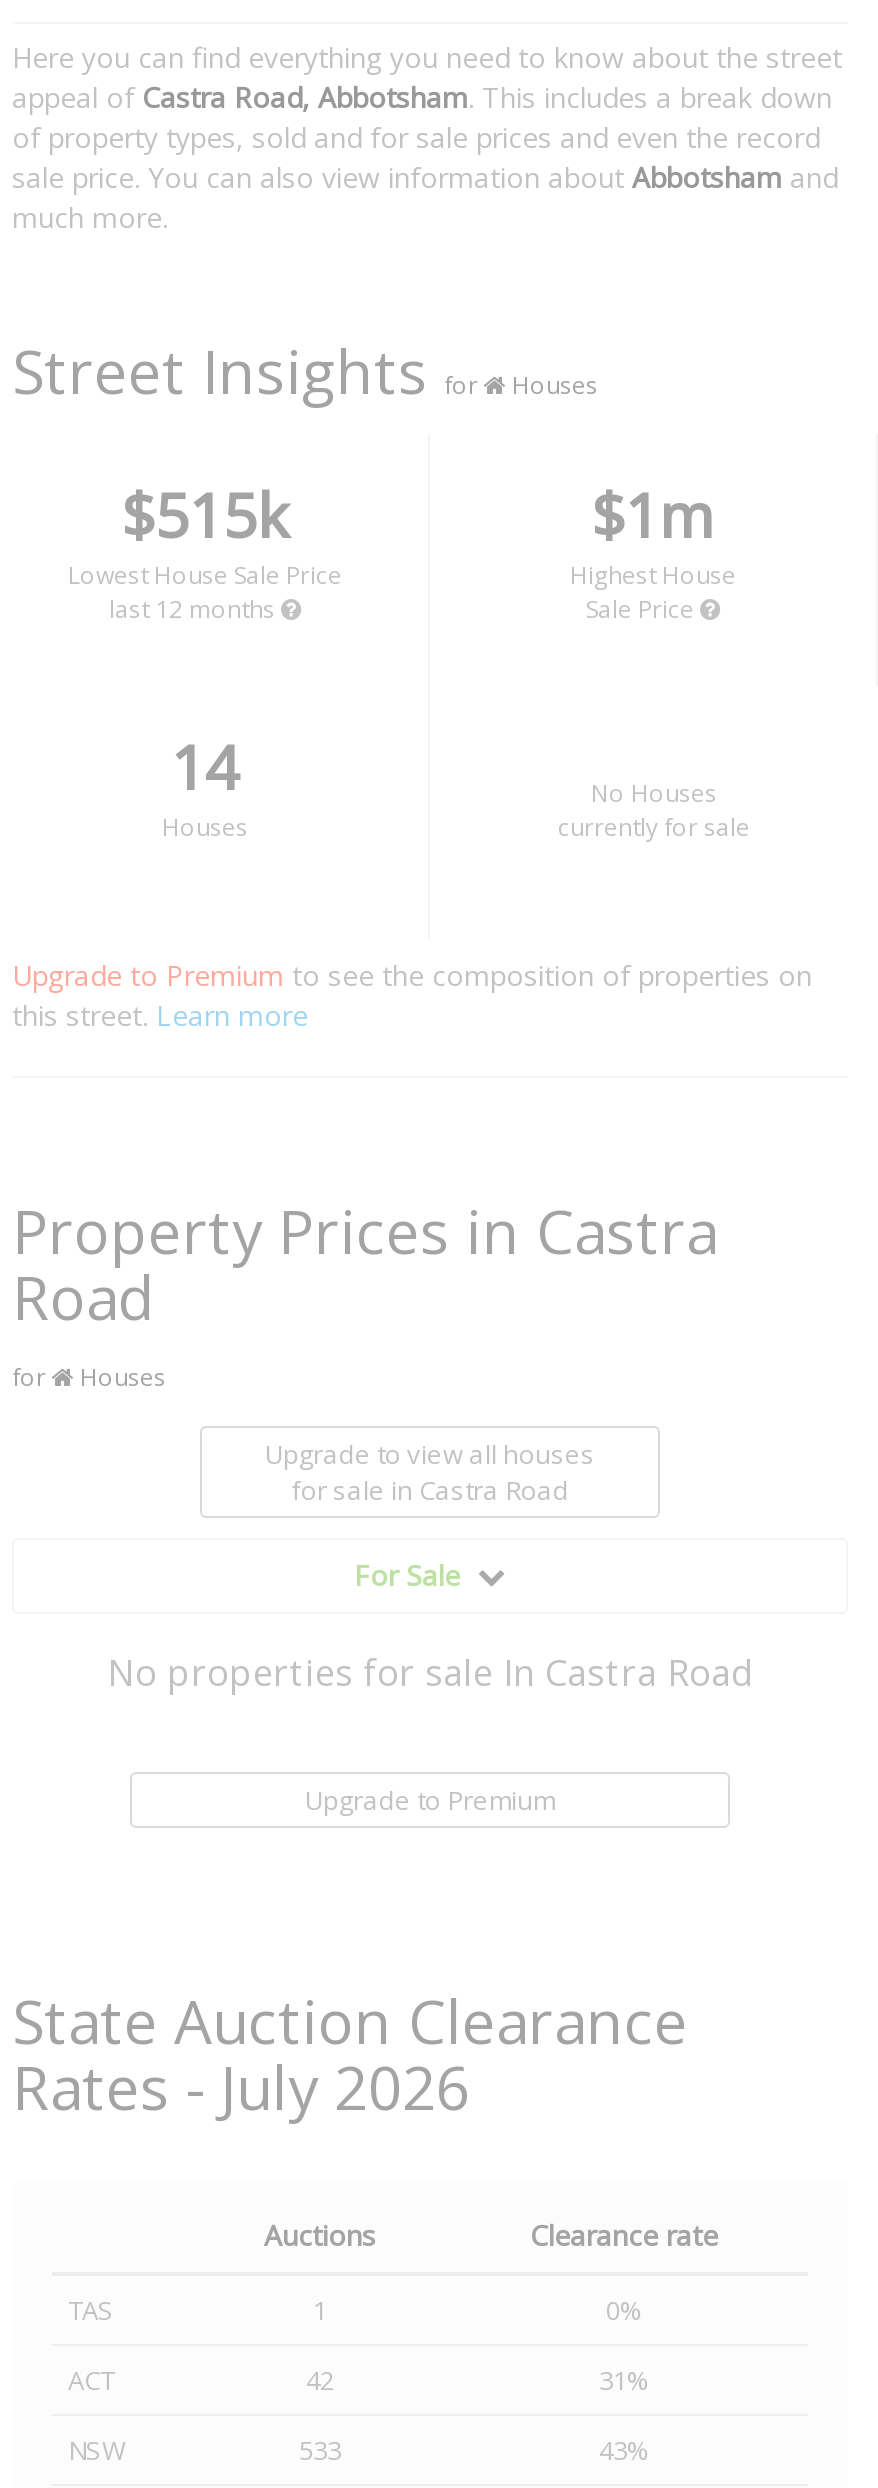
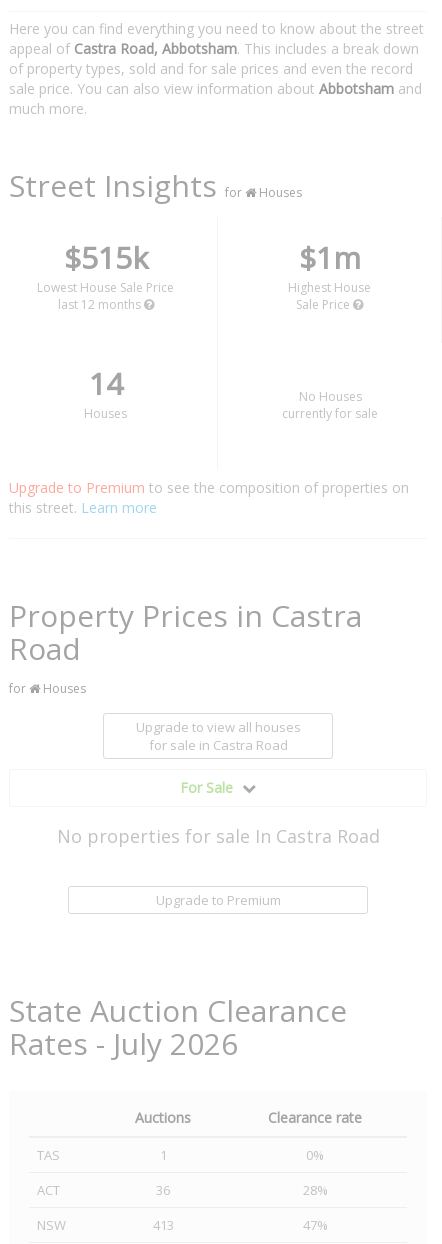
[306,2362,334,2398] 42 -> [156,1181,170,1199] 36
[599,2362,649,2398] 31% -> [302,1181,327,1199] 28%
[299,2432,341,2468] 533 -> [152,1216,173,1234] 413
[599,2432,649,2468] 43% -> [302,1216,327,1234] 47%

